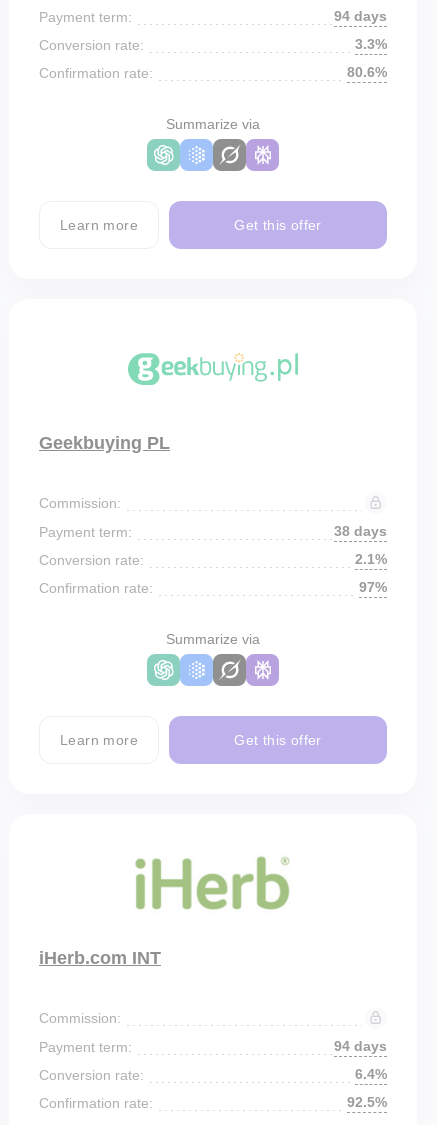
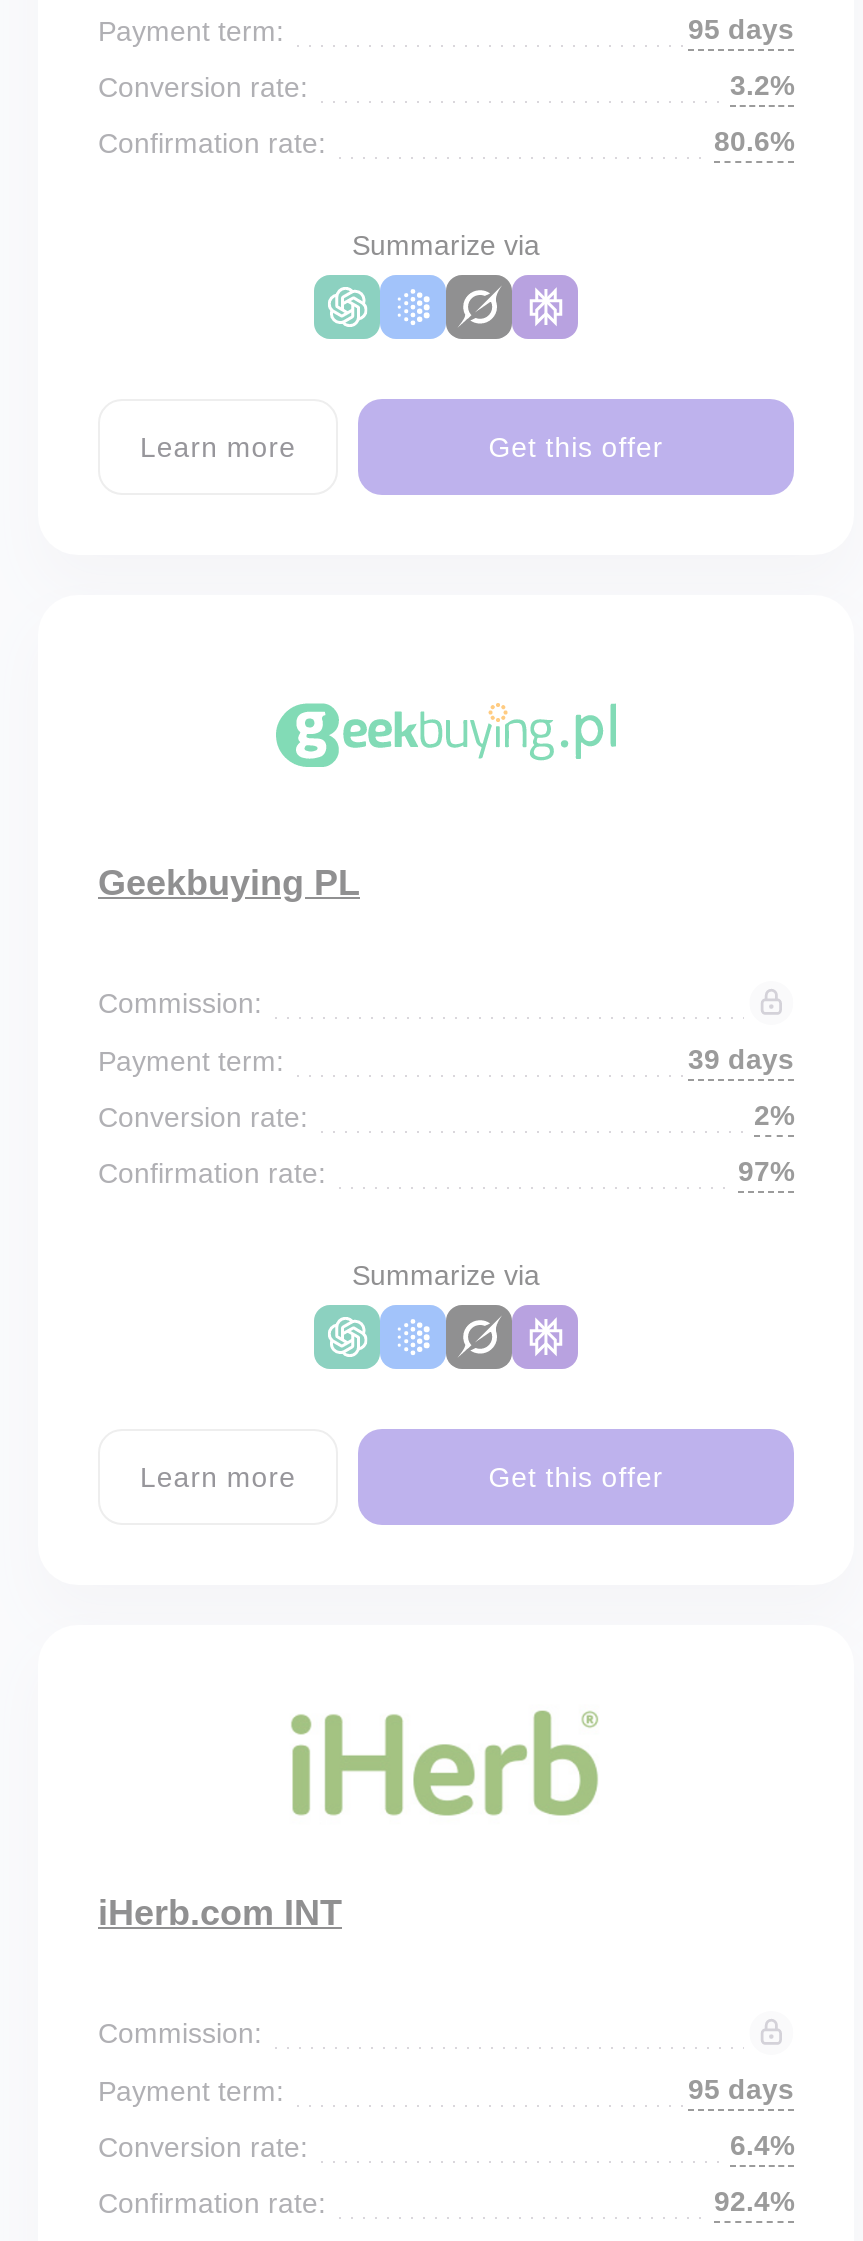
[334,8,387,24] 94 days -> [688,13,794,45] 95 days
[355,36,387,52] 3.3% -> [730,69,794,101] 3.2%
[334,523,387,539] 38 days -> [688,1043,794,1075] 39 days
[355,551,387,567] 2.1% -> [754,1099,794,1131] 2%
[334,1038,387,1054] 94 days -> [688,2073,794,2105] 95 days
[347,1094,387,1110] 92.5% -> [714,2185,794,2217] 92.4%

